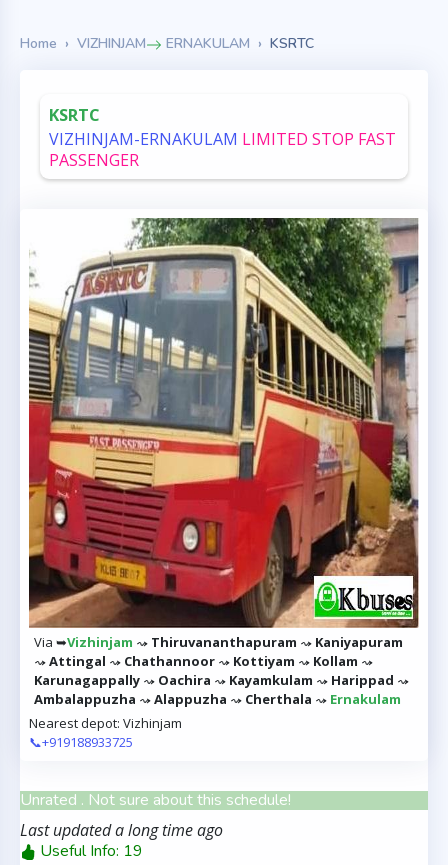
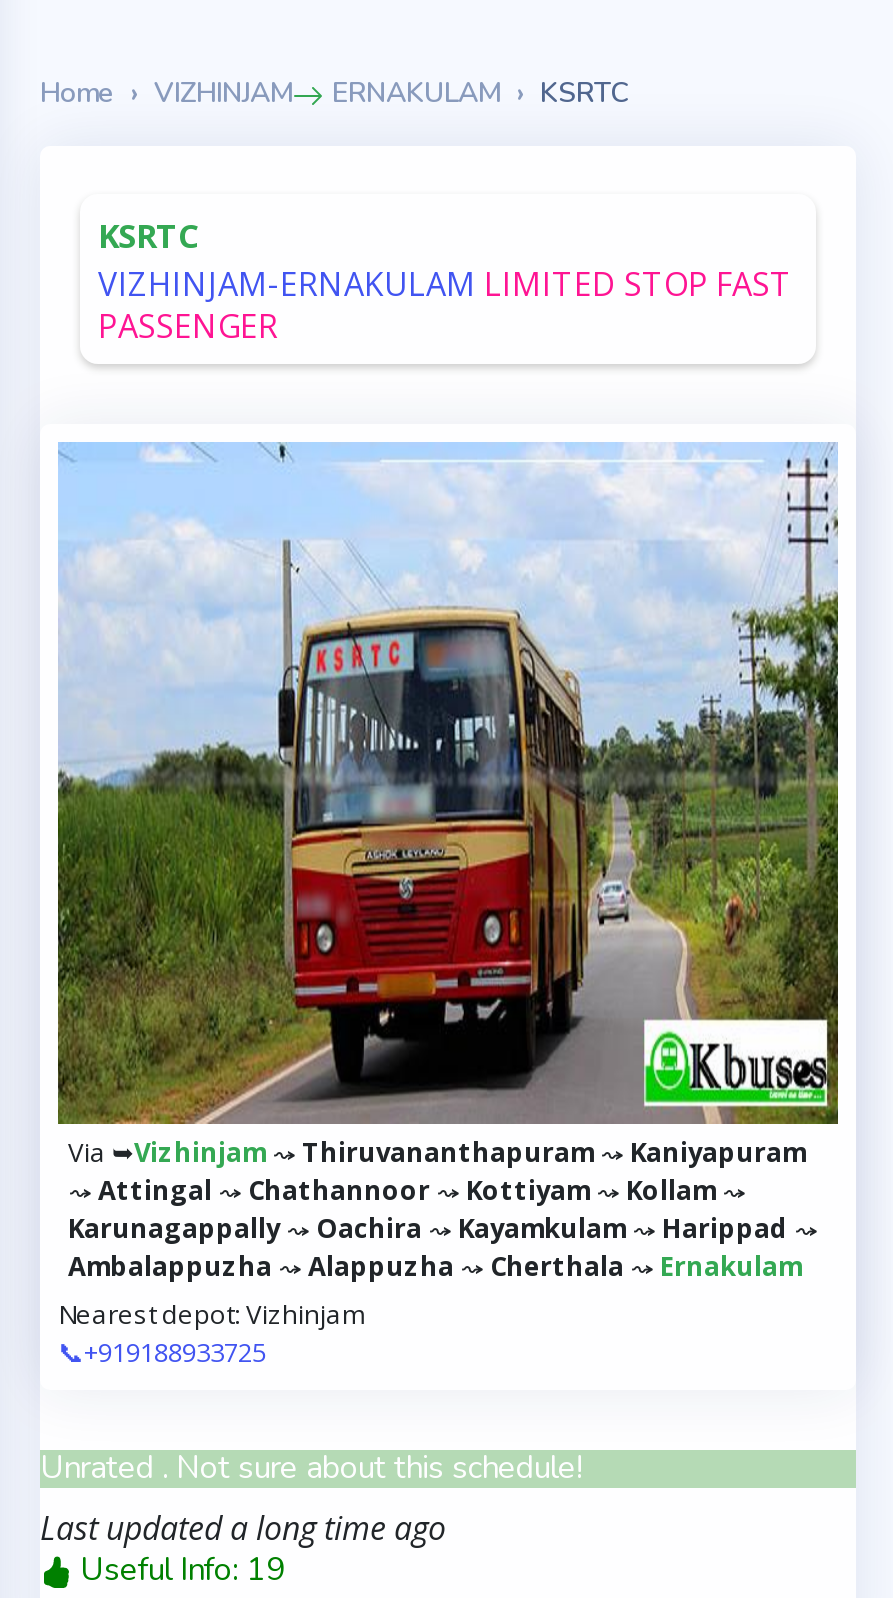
[28,217,419,628] [image] -> [56,440,840,1124] [image]

